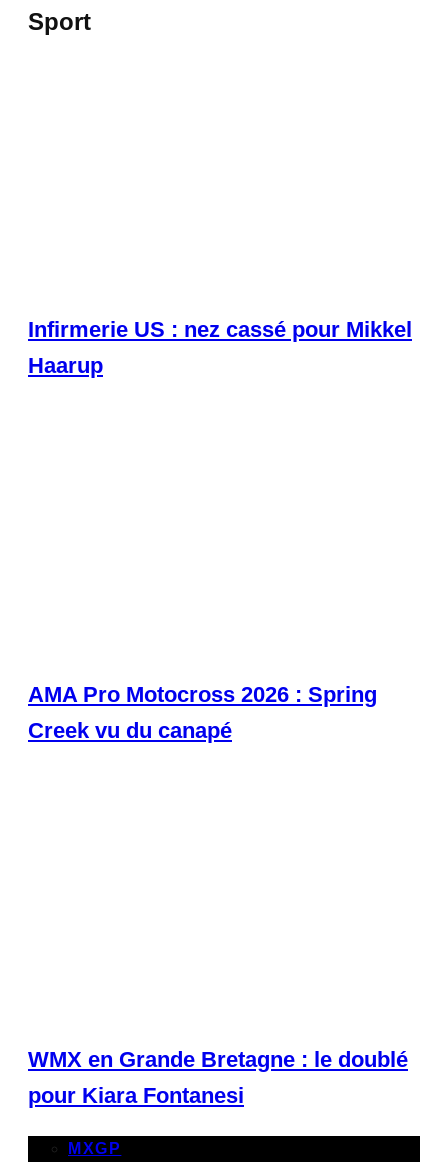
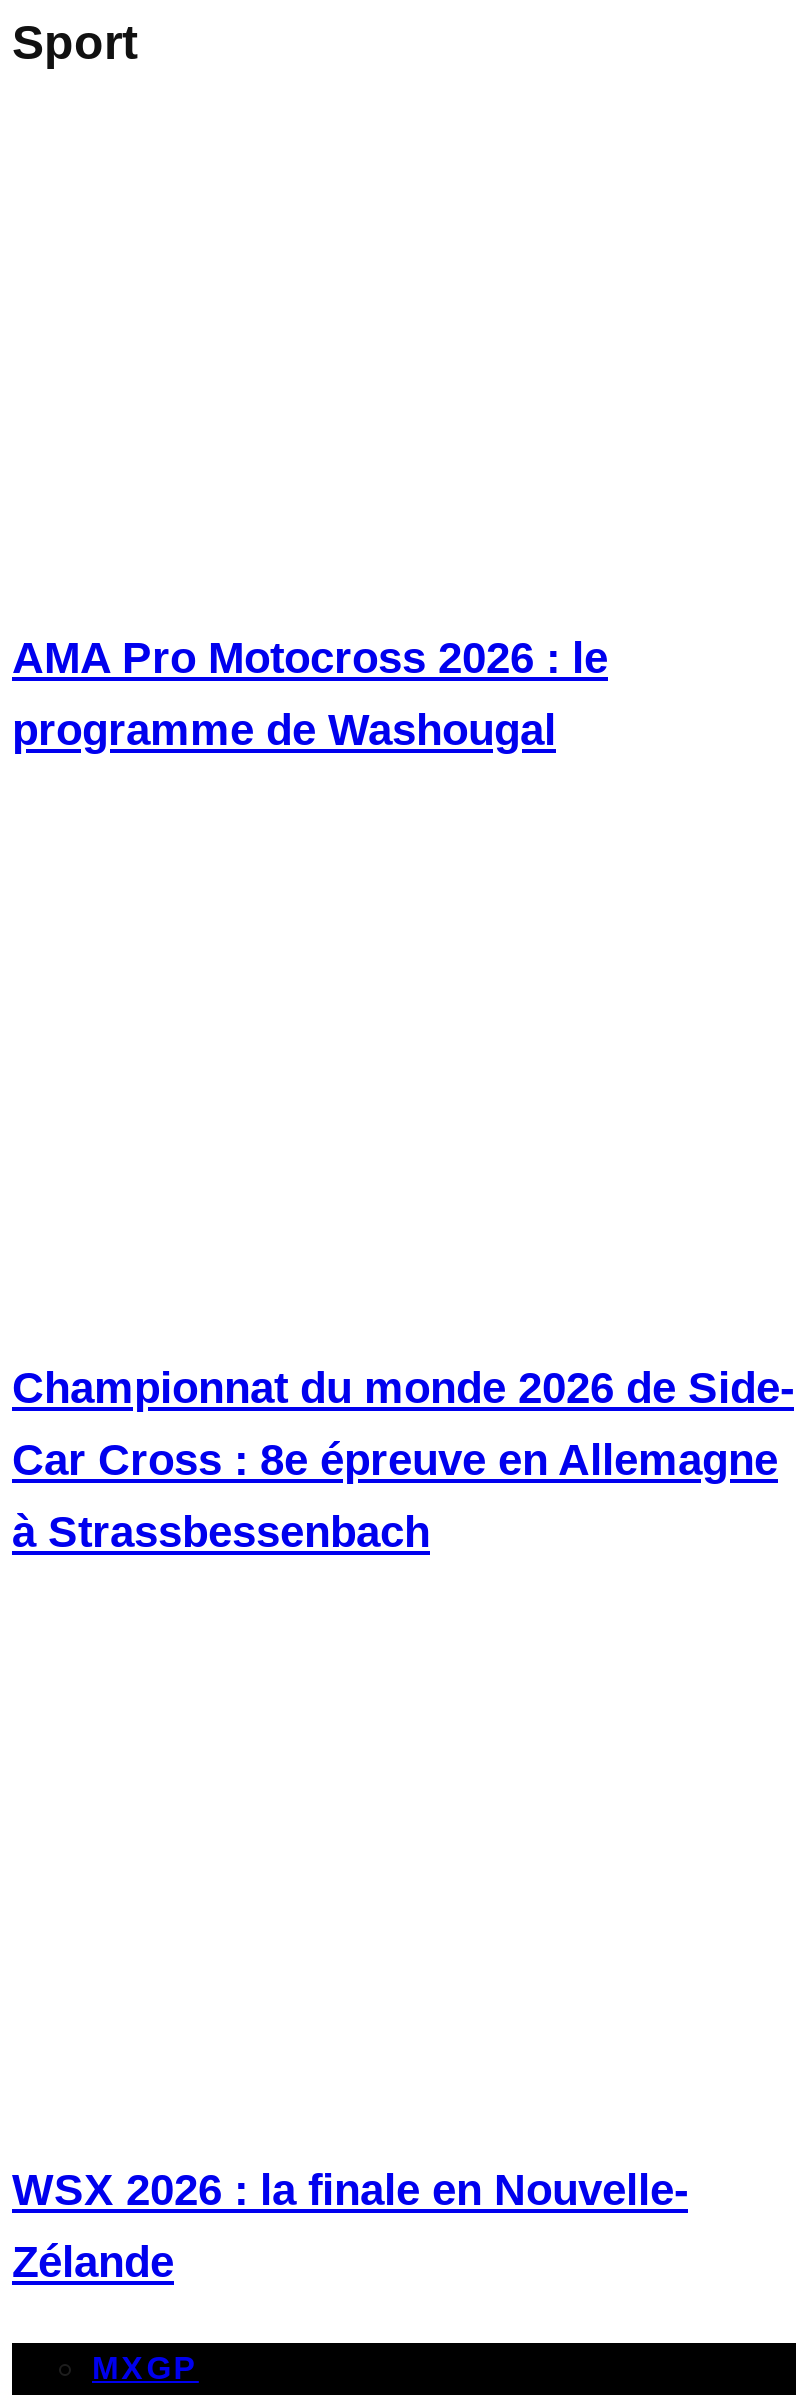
[28,317,412,378] Infirmerie US : nez cassé pour Mikkel | Haarup -> [12,633,608,755] AMA Pro Motocross 2026 : le | programme de Washougal
[28,682,377,743] AMA Pro Motocross 2026 : Spring | Creek vu du canapé -> [12,1363,794,1557] Championnat du monde 2026 de Side- | Car Cross : 8e épreuve en Allemagne | à Strassbessenbach
[28,1047,408,1108] WMX en Grande Bretagne : le doublé | pour Kiara Fontanesi -> [12,2165,688,2287] WSX 2026 : la finale en Nouvelle- | Zélande

